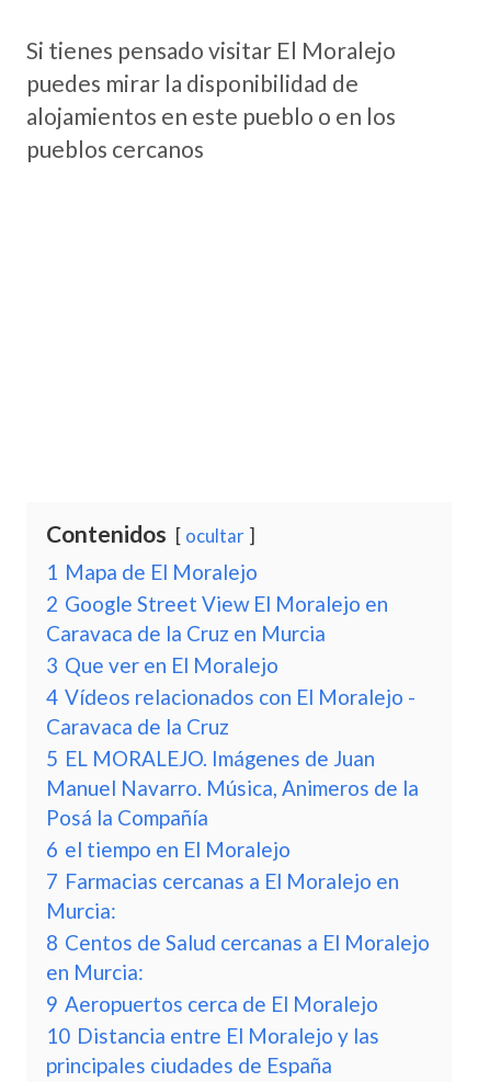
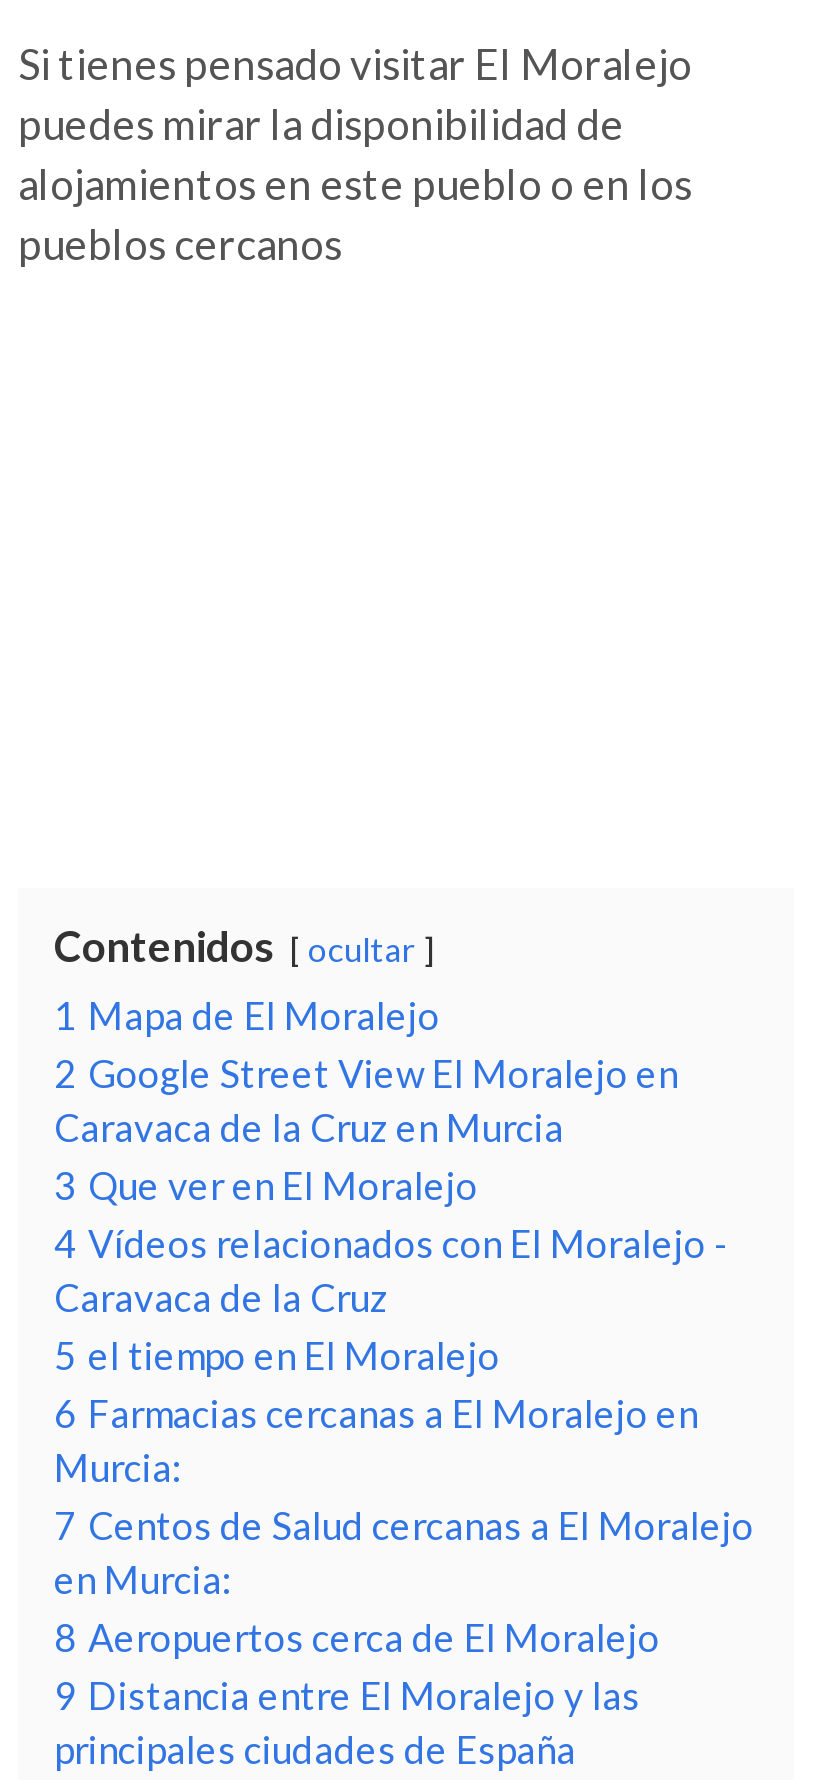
[46,745,419,893] 5 EL MORALEJO. Imágenes de Juan | Manuel Navarro. Música, Animeros de la | Posá la Compañía | 6 el tiempo en El Moralejo | 7 Farmacias cercanas a El Moralejo en -> [54,1332,698,1436] 5 el tiempo en El Moralejo | 6 Farmacias cercanas a El Moralejo en
[46,930,430,955] 8 Centos de Salud cercanas a El Moralejo -> [54,1502,754,1548] 7 Centos de Salud cercanas a El Moralejo
[46,991,378,1016] 9 Aeropuertos cerca de El Moralejo -> [54,1614,660,1660] 8 Aeropuertos cerca de El Moralejo
[46,1023,379,1048] 10 Distancia entre El Moralejo y las -> [54,1672,640,1718] 9 Distancia entre El Moralejo y las

